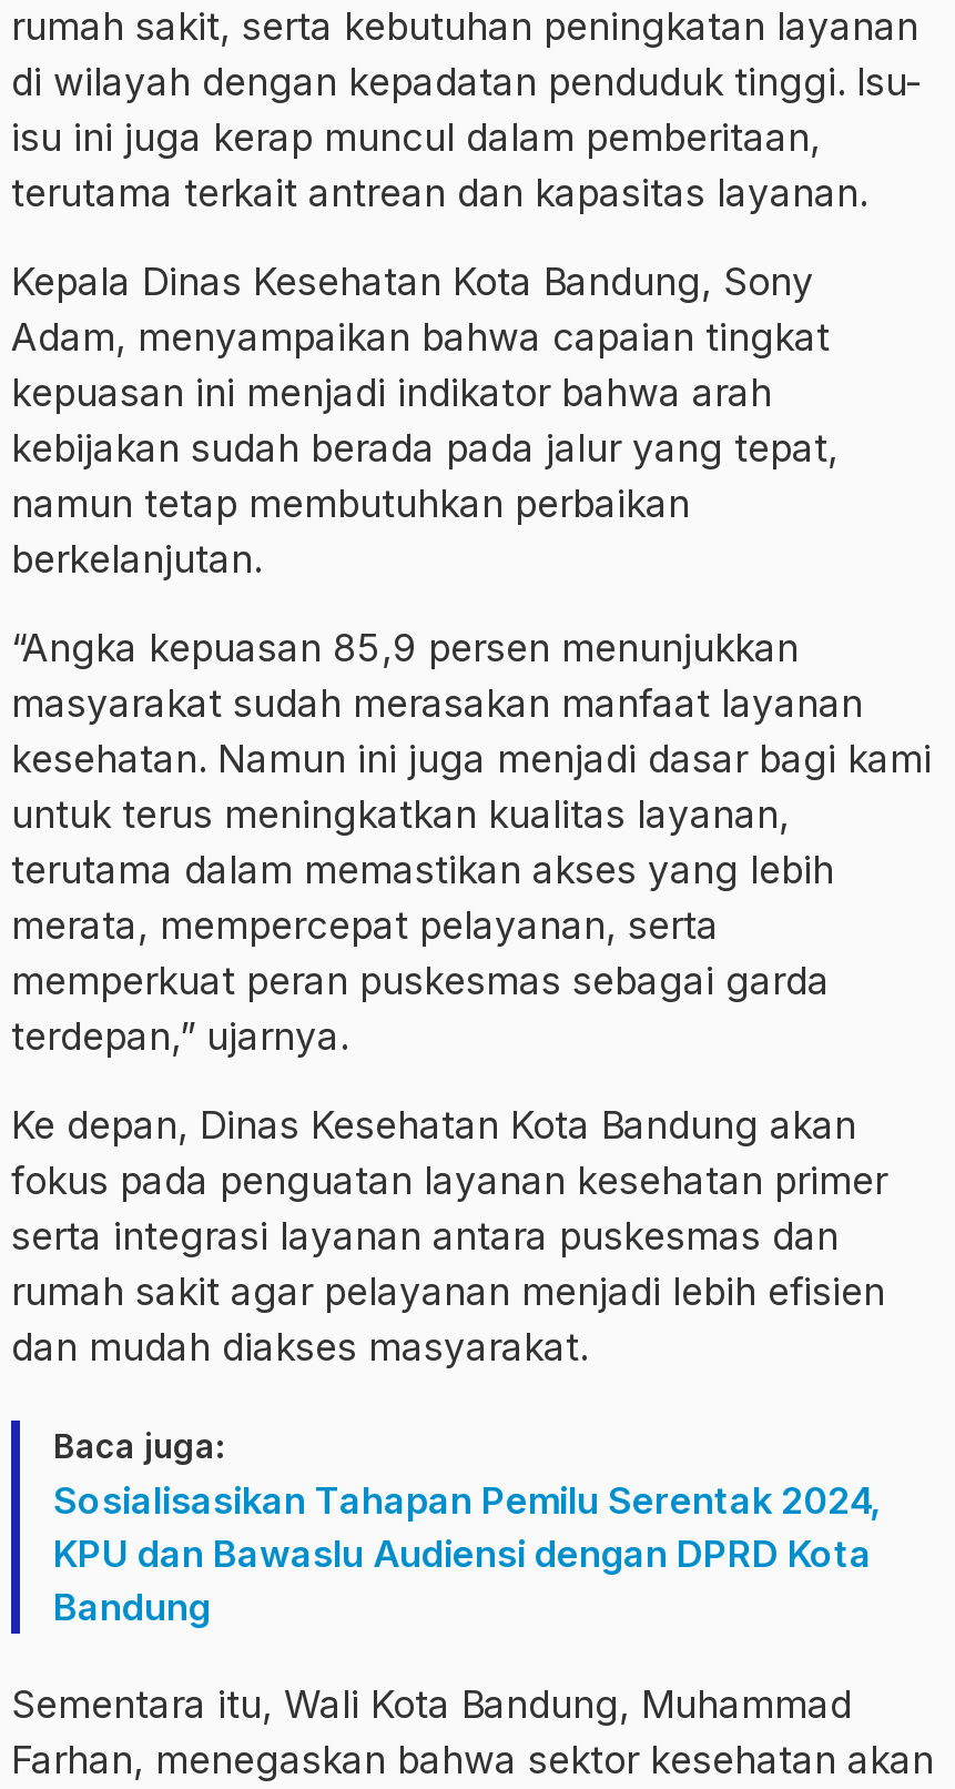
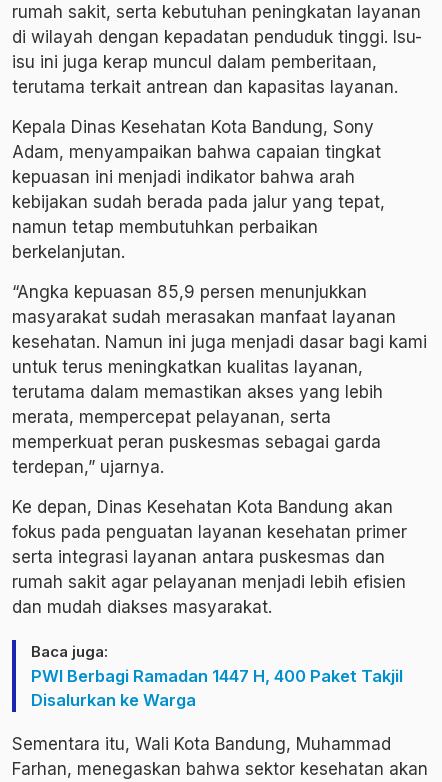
[53,1479,881,1630] Sosialisasikan Tahapan Pemilu Serentak 2024, | KPU dan Bawaslu Audiensi dengan DPRD Kota | Bandung -> [31,666,403,710] PWI Berbagi Ramadan 1447 H, 400 Paket Takjil | Disalurkan ke Warga

